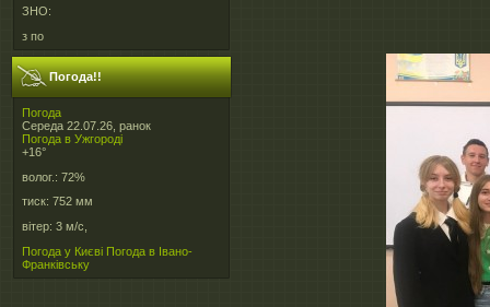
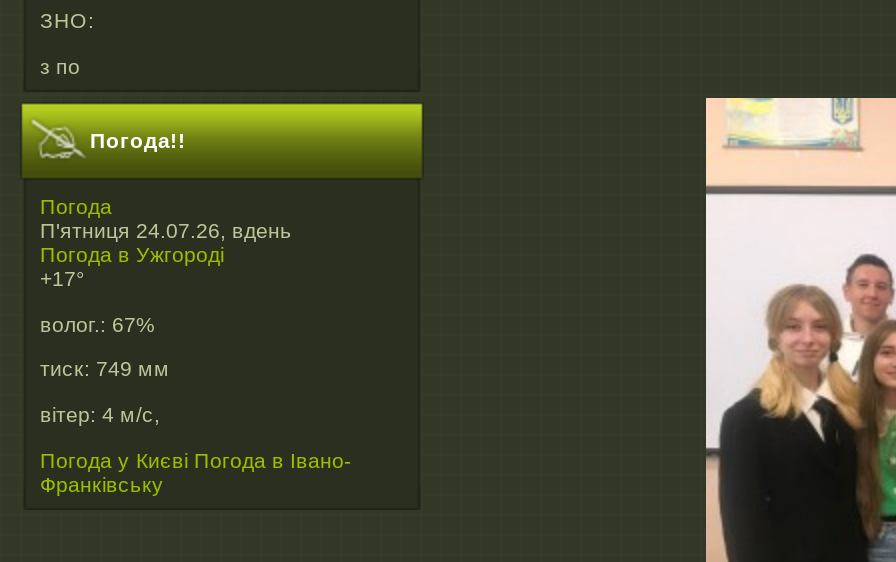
[22,119,151,132] Середа 22.07.26, ранок -> [40,218,292,242] П'ятниця 24.07.26, вдень
[22,145,46,158] +16° -> [40,266,84,290] +17°
[22,170,85,183] волог.: 72% -> [40,311,156,335] волог.: 67%
[22,195,93,208] тиск: 752 мм -> [40,357,170,381] тиск: 749 мм
[22,220,87,233] вітер: 3 м/с, -> [40,402,160,426] вітер: 4 м/с,

